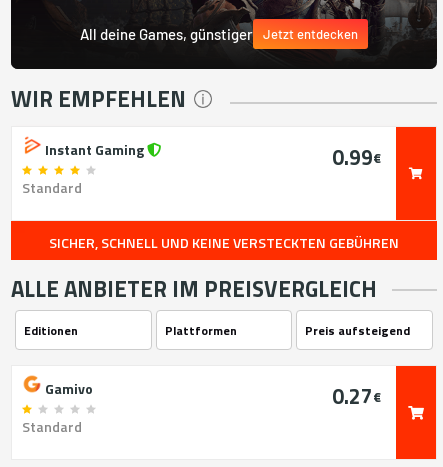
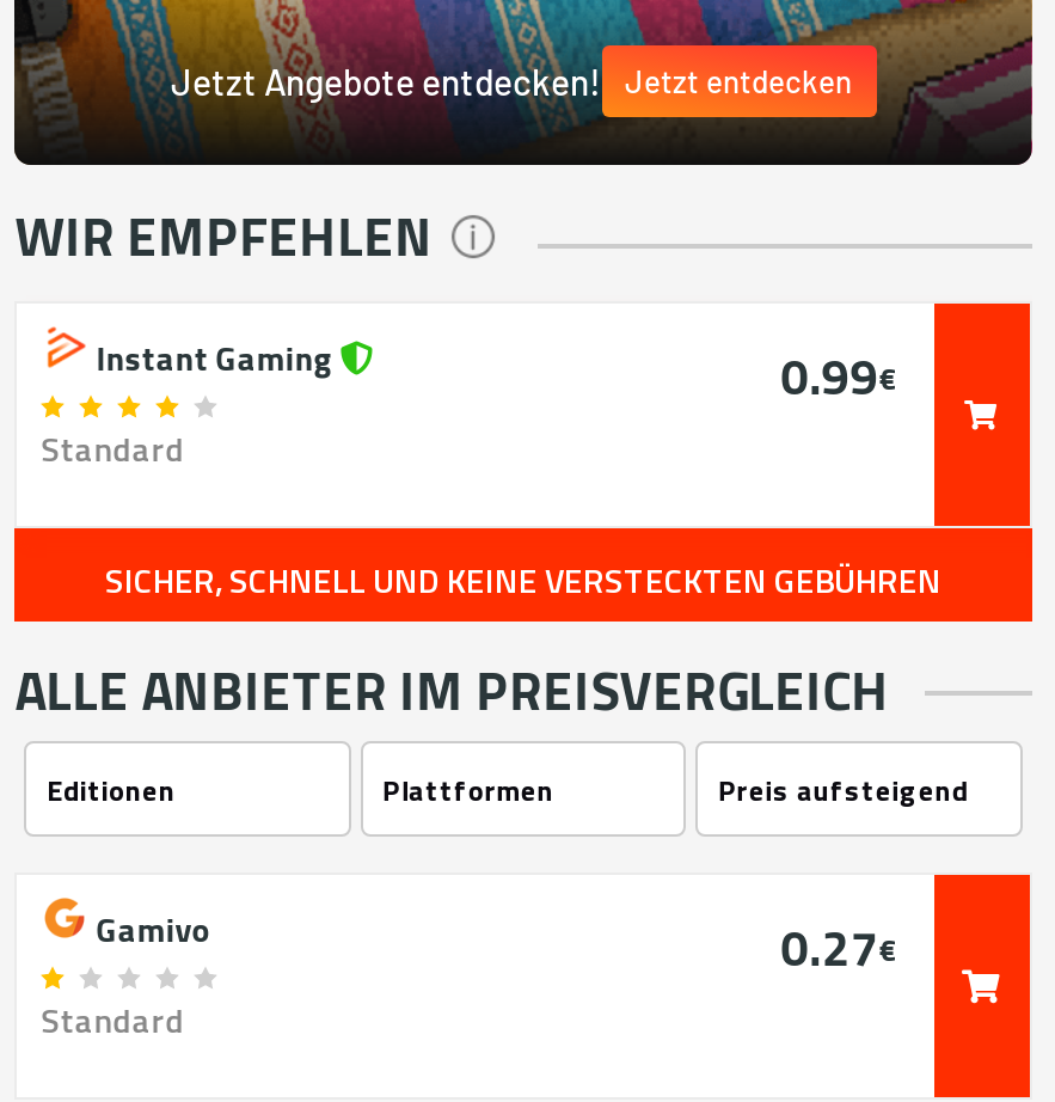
[80,25,253,43] All deine Games, günstiger -> [171,60,601,103] Jetzt Angebote entdecken!

